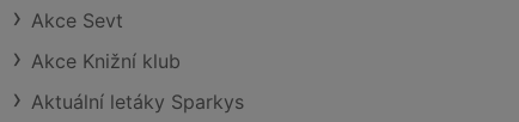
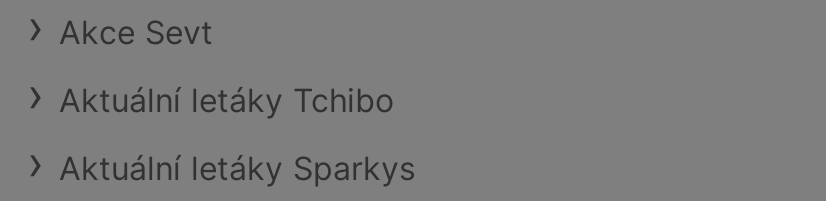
[31,49,181,73] Akce Knižní klub -> [59,80,395,120] Aktuální letáky Tchibo

